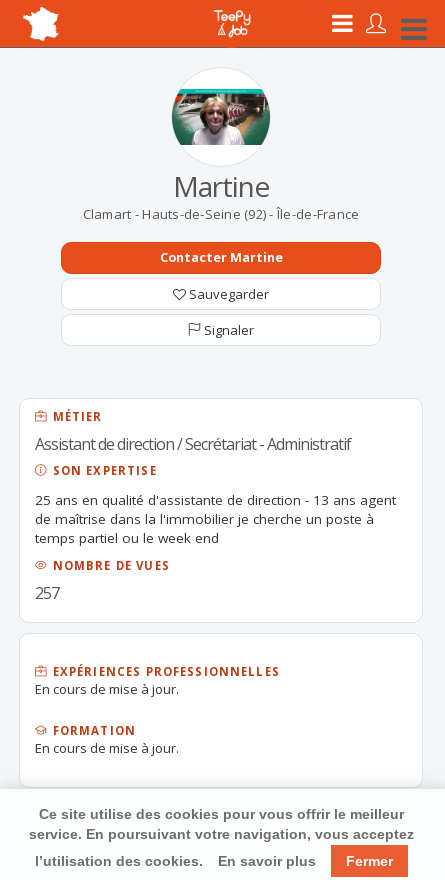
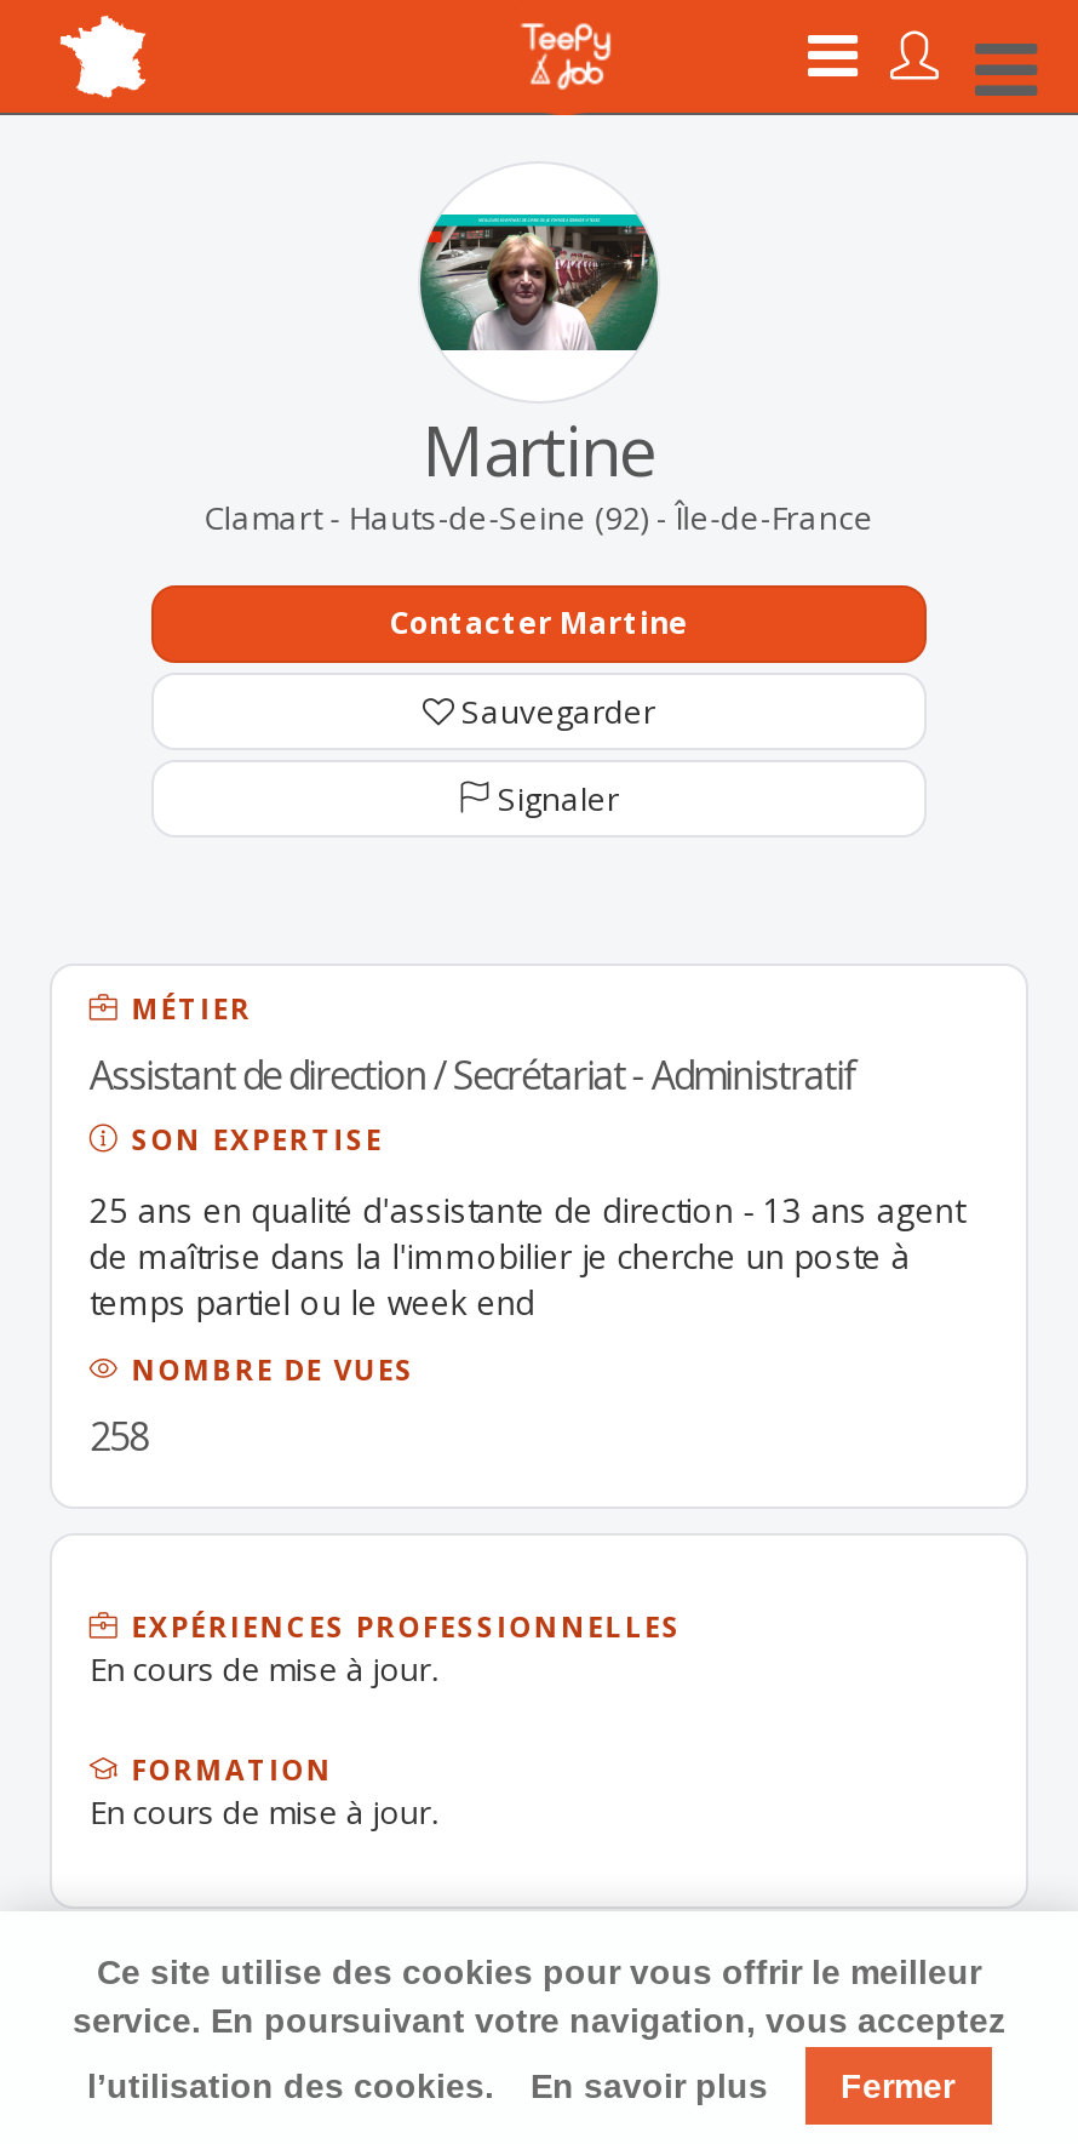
[35,582,59,604] 257 -> [89,1410,148,1463] 258

